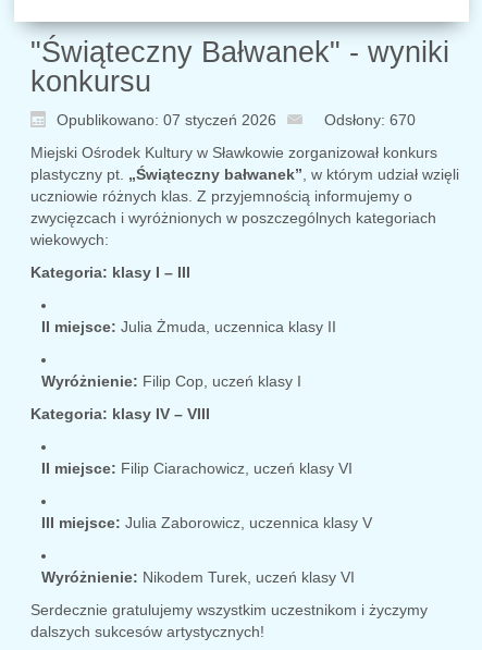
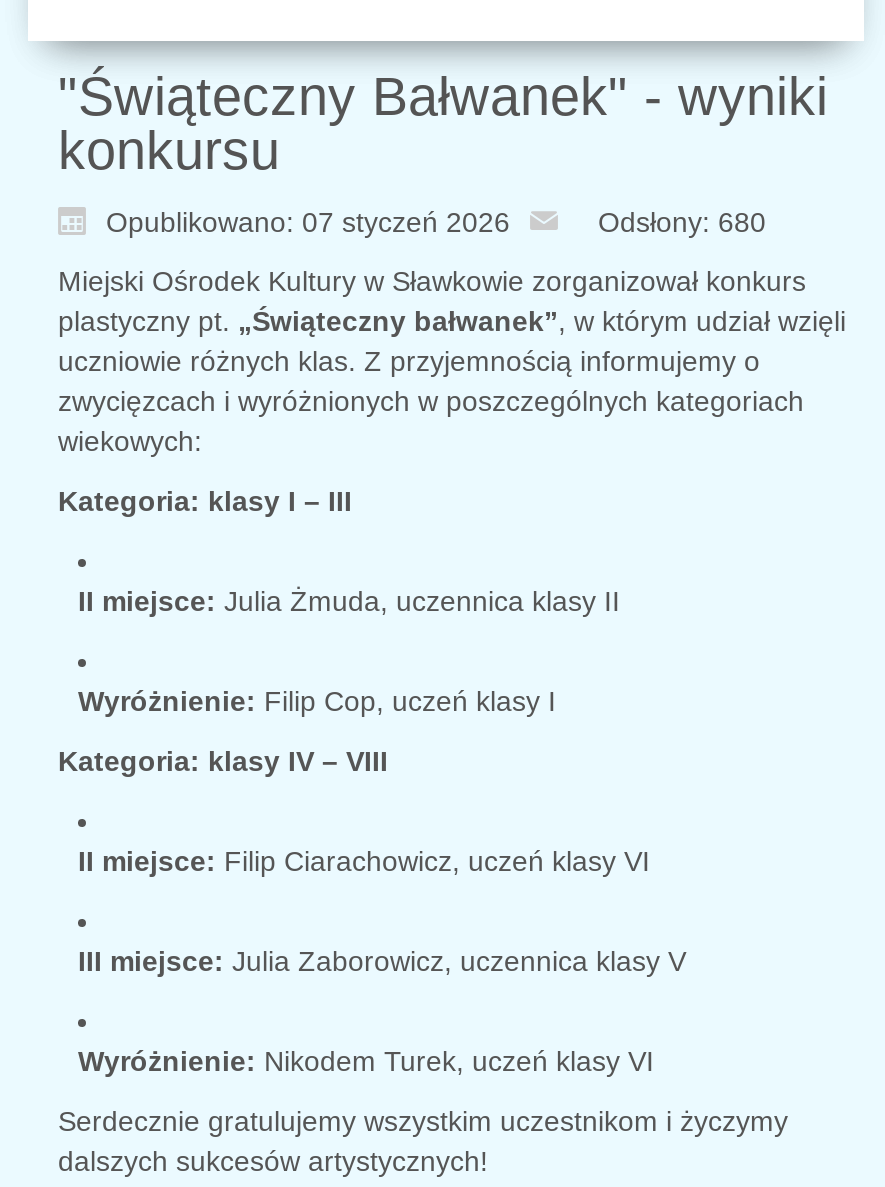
[324,111,416,128] Odsłony: 670 -> [598,205,766,237] Odsłony: 680

